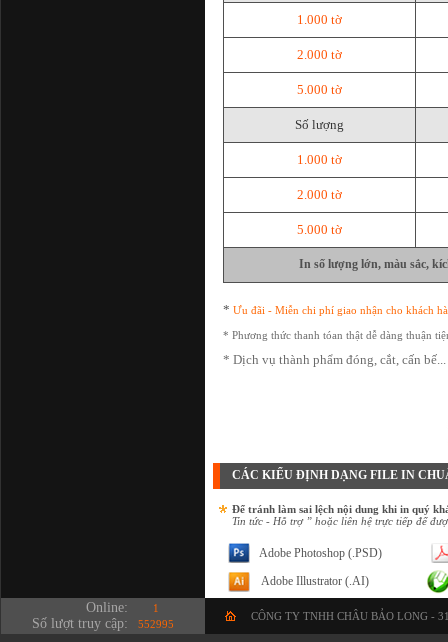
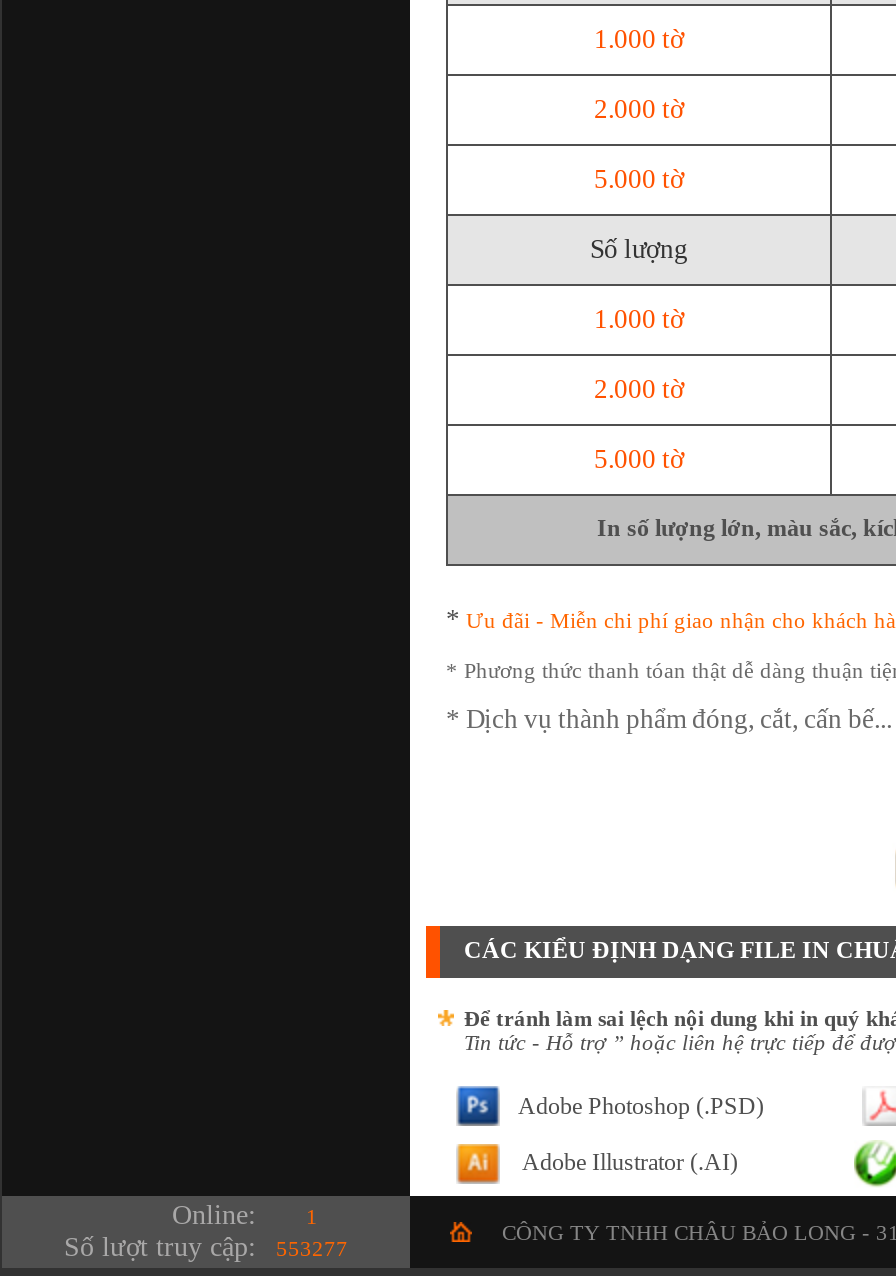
[32,616,174,631] Số lượt truy cập: 552995 -> [64,1232,348,1262] Số lượt truy cập: 553277

